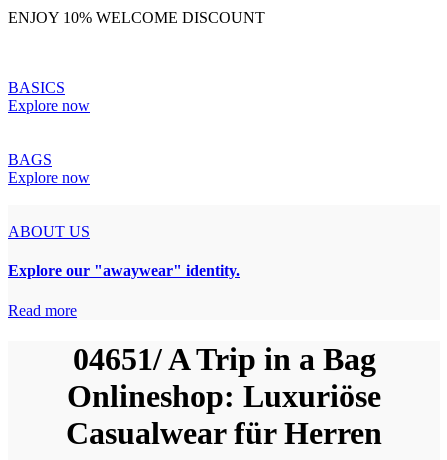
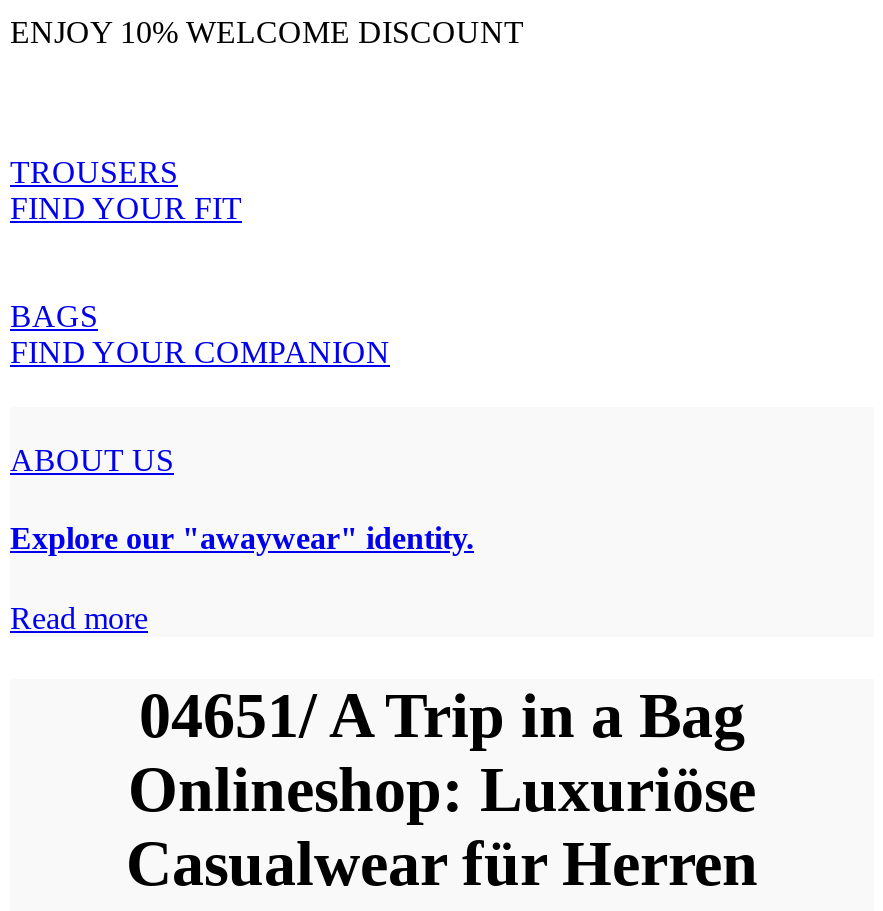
[8,79,90,114] BASICS | Explore now -> [10,155,242,225] TROUSERS | FIND YOUR FIT
[8,169,90,186] Explore now -> [10,335,390,369] FIND YOUR COMPANION

